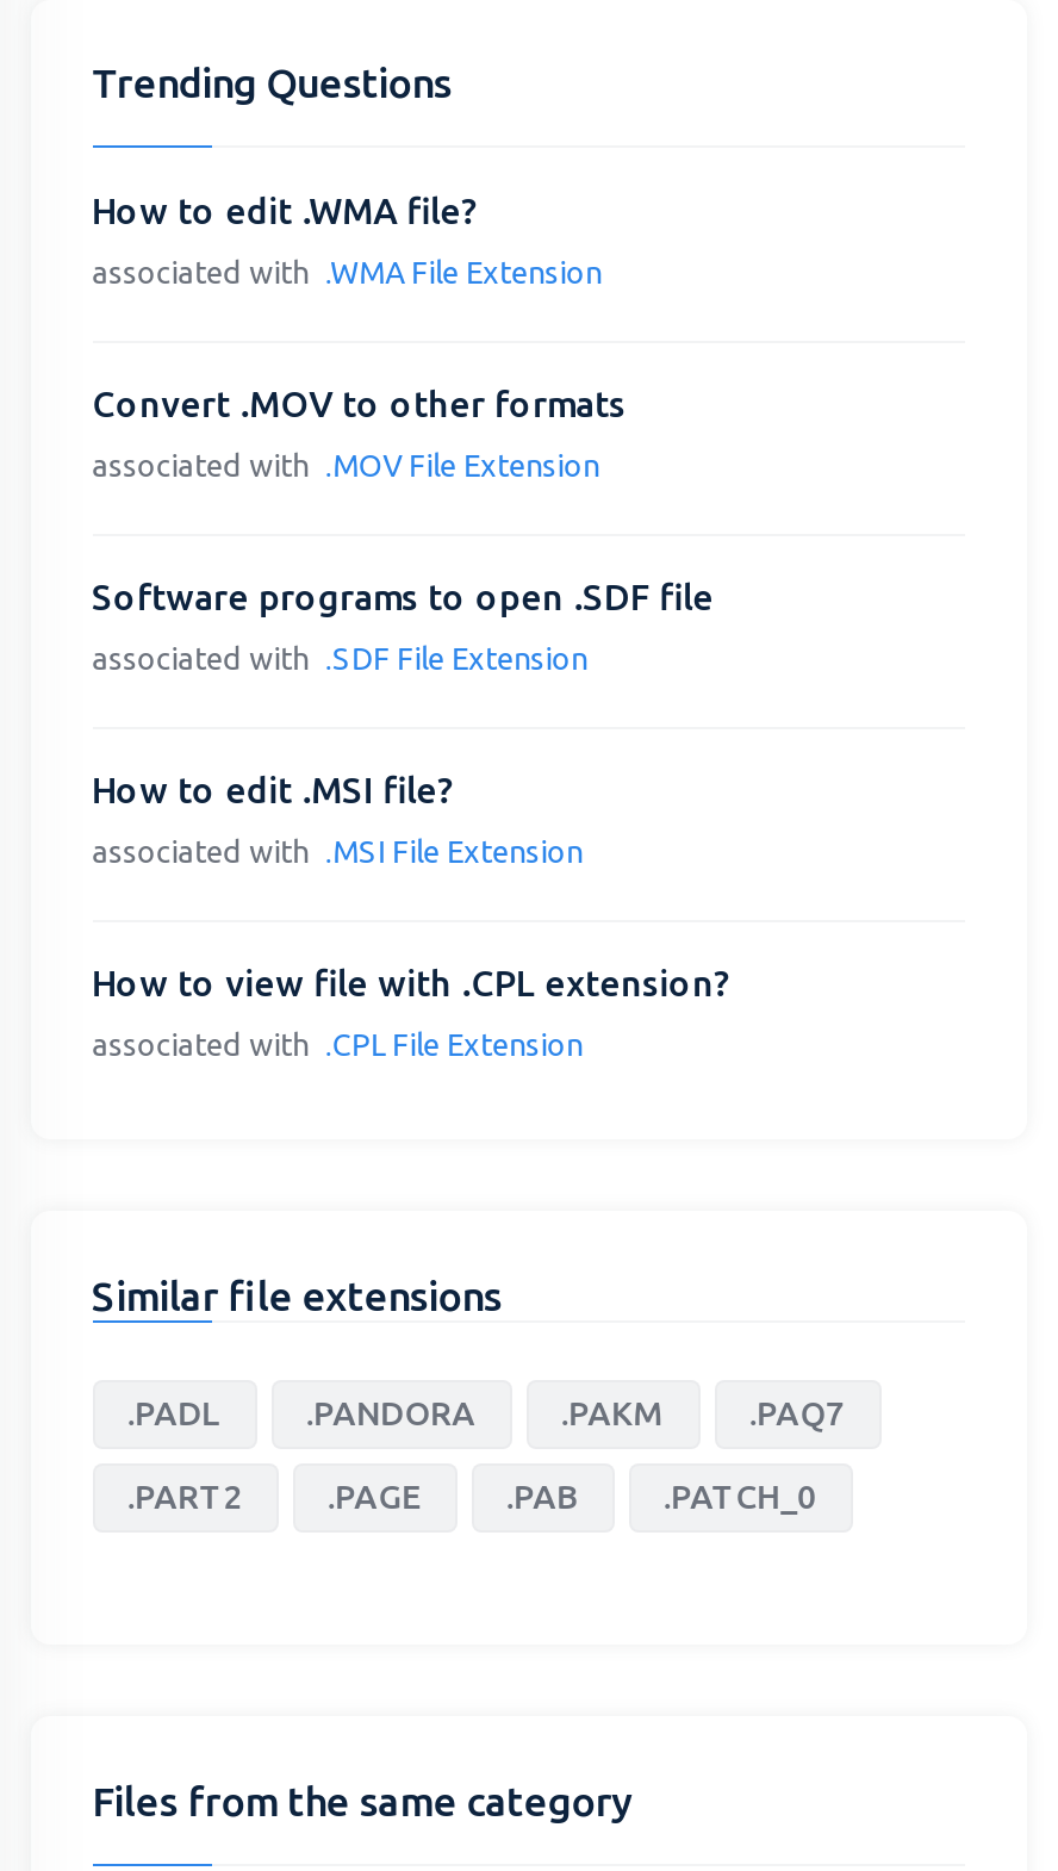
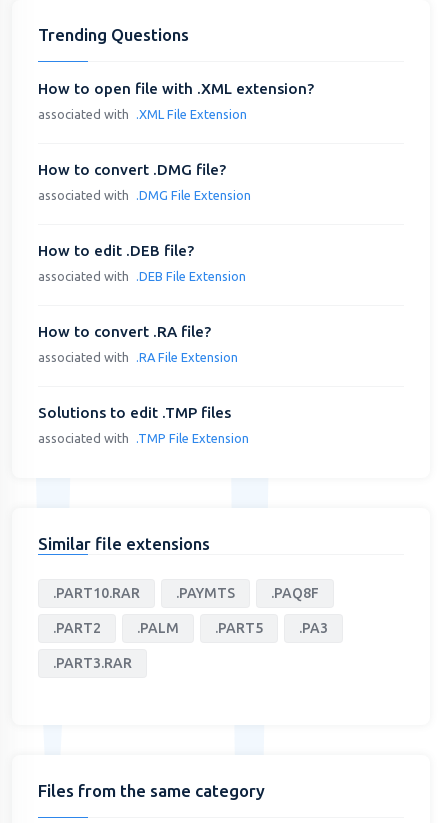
[92,192,478,232] How to edit .WMA file? -> [38,80,314,97] How to open file with .XML extension?
[92,256,602,289] associated with .WMA File Extension -> [38,107,247,121] associated with .XML File Extension
[92,385,626,425] Convert .MOV to other formats -> [38,161,226,178] How to convert .DMG file?
[92,449,600,482] associated with .MOV File Extension -> [38,188,251,202] associated with .DMG File Extension
[92,578,714,618] Software programs to open .SDF file -> [38,242,194,259] How to edit .DEB file?
[92,642,588,675] associated with .SDF File Extension -> [38,269,246,283] associated with .DEB File Extension
[92,771,454,811] How to edit .MSI file? -> [38,323,211,340] How to convert .RA file?
[92,835,583,869] associated with .MSI File Extension -> [38,350,238,364] associated with .RA File Extension
[92,964,731,1004] How to view file with .CPL extension? -> [38,404,231,421] Solutions to edit .TMP files
[92,1028,583,1062] associated with .CPL File Extension -> [38,431,249,445] associated with .TMP File Extension
[128,1393,845,1431] .PADL | .PANDORA | .PAKM | .PAQ7 -> [53,585,319,601] .PART10.RAR | .PAYMTS | .PAQ8F
[328,1477,816,1515] .PAGE | .PAB | .PATCH_0 -> [53,620,328,671] .PALM | .PART5 | .PA3 | .PART3.RAR

